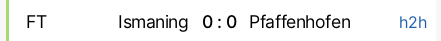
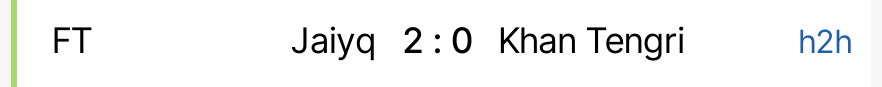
[118,11,350,32] Ismaning | 0 : 0 | Pfaffenhofen -> [291,19,684,61] Jaiyq | 2 : 0 | Khan Tengri

